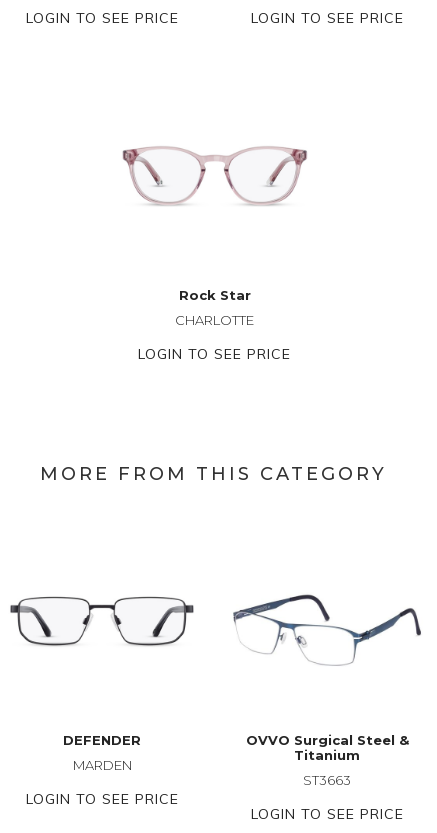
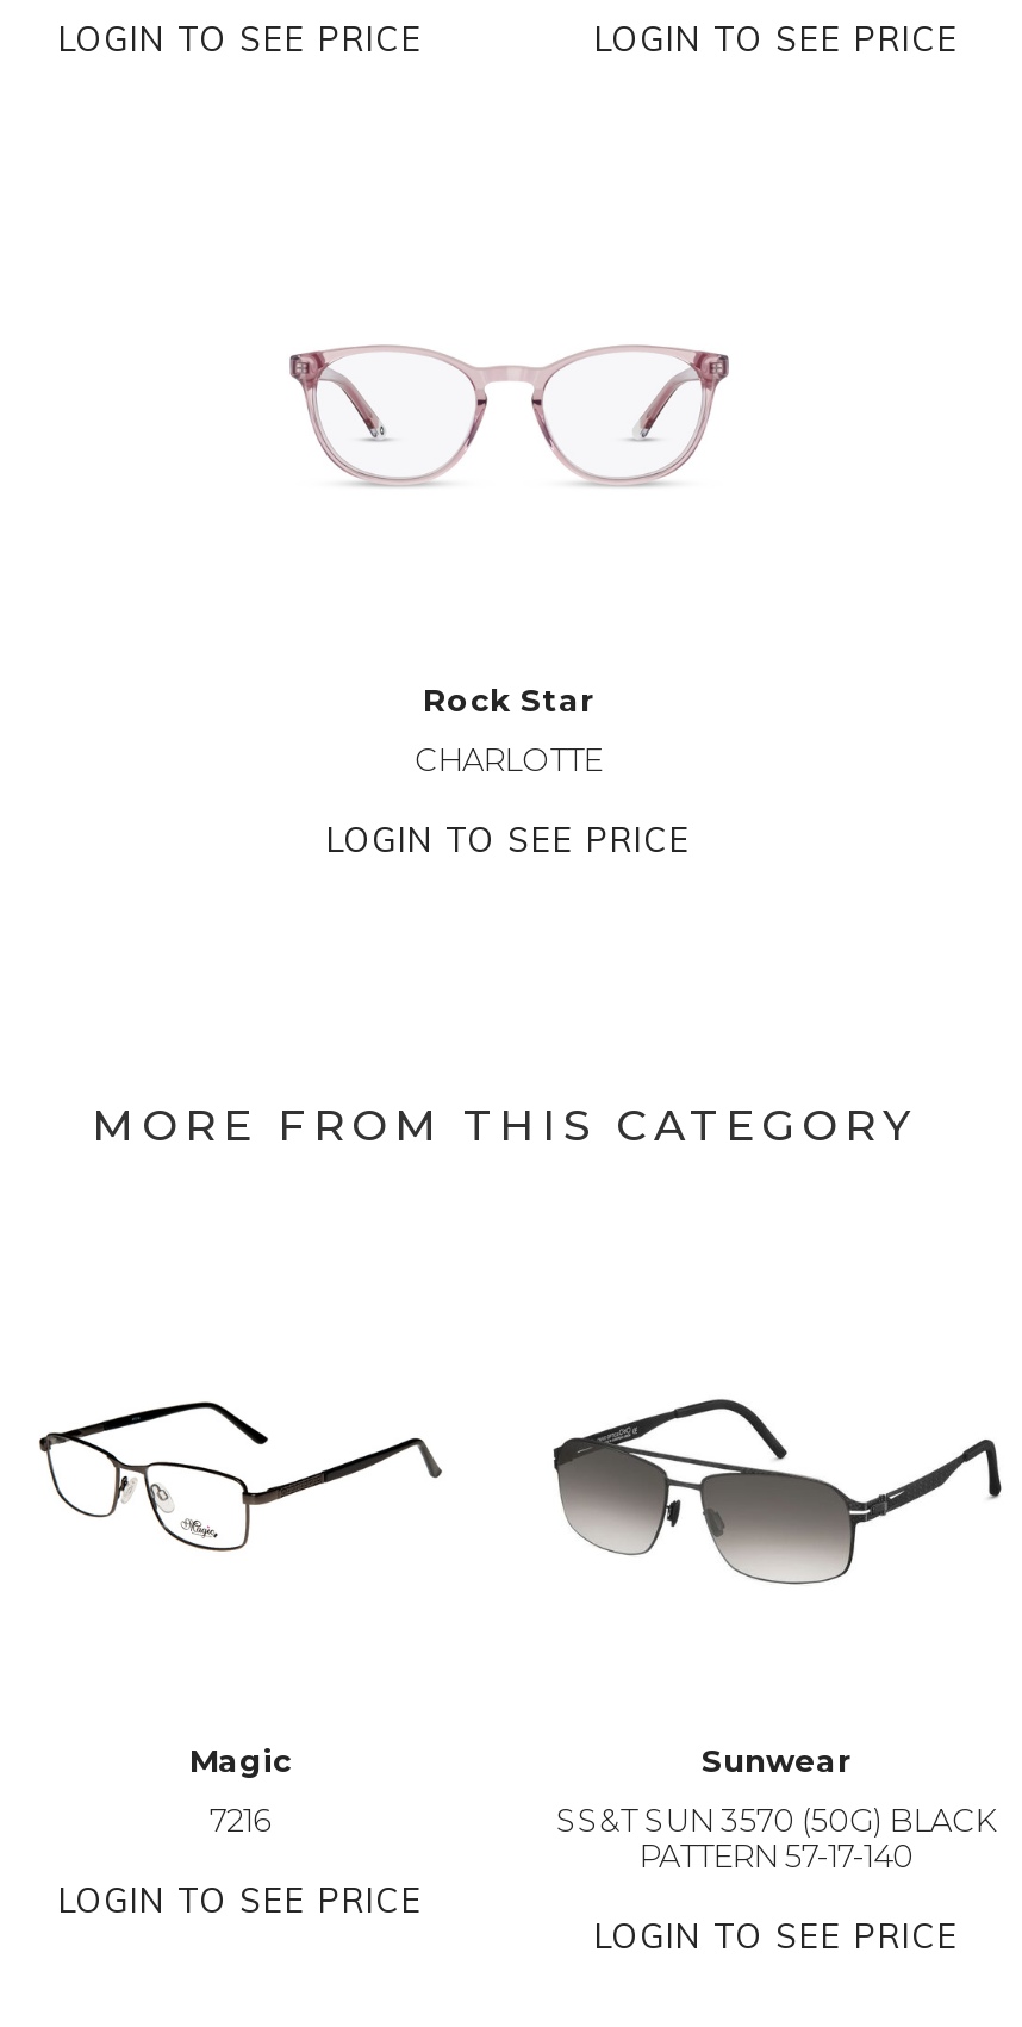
[9,589,195,653] [image] -> [21,1398,460,1555] [image]
[233,588,422,665] [image] -> [553,1395,1003,1584] [image]
[63,732,141,748] DEFENDER -> [189,1741,292,1779] Magic
[245,732,408,763] OVVO Surgical Steel & | Titanium -> [702,1741,852,1779] Sunwear
[72,757,131,773] MARDEN -> [210,1800,272,1838] 7216
[303,772,351,788] ST3663 -> [556,1800,997,1874] SS&T SUN 3570 (50G) BLACK | PATTERN 57-17-140

